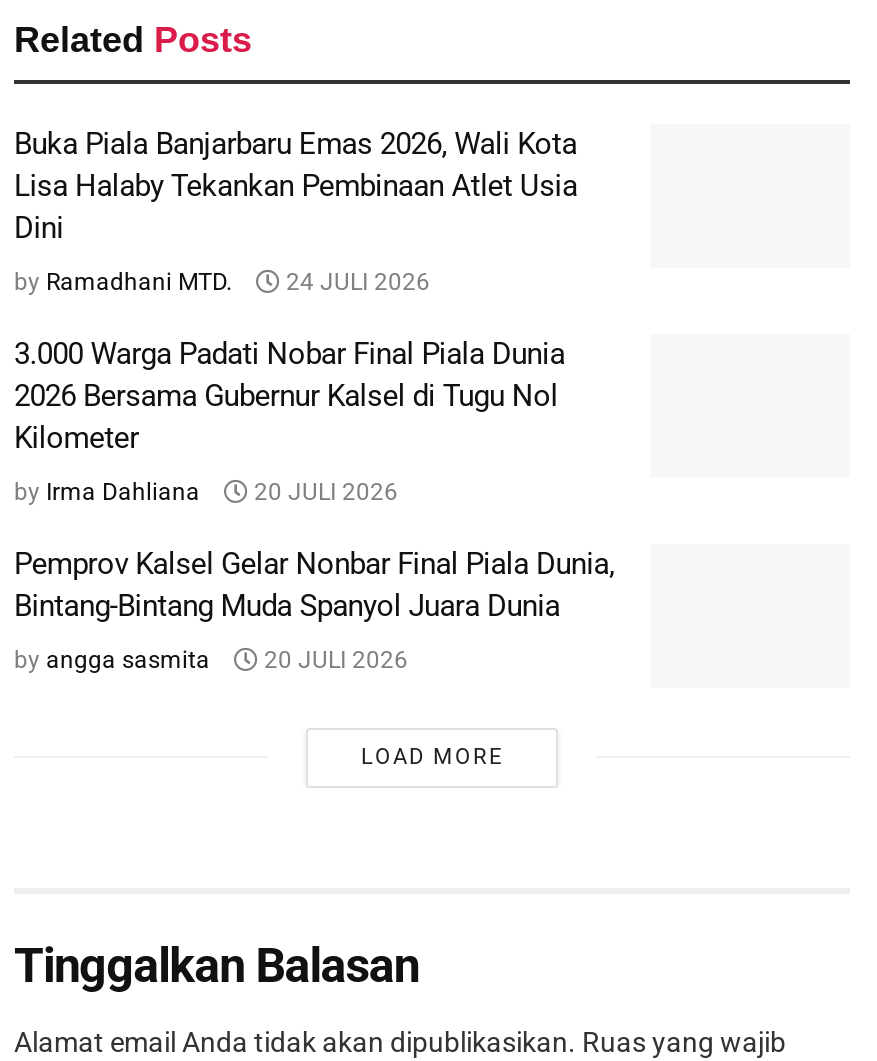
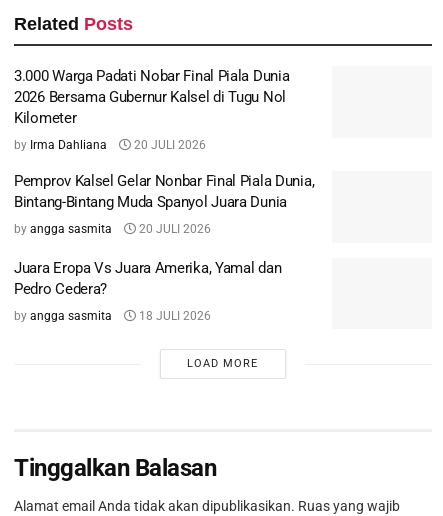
[14,127,577,297] Buka Piala Banjarbaru Emas 2026, Wali Kota | Lisa Halaby Tekankan Pembinaan Atlet Usia | Dini | by Ramadhani MTD. | 24 JULI 2026 -> none
moved [14,337,614,675] -> [14,67,314,236]: 3.000 Warga Padati Nobar Final Piala Dunia | 2026 Bersama Gubernur Kalsel di Tugu Nol | Kilometer | ... | by angga sasmita | 20 JULI 2026
none -> [14,259,281,323] Juara Eropa Vs Juara Amerika, Yamal dan | Pedro Cedera? | by angga sasmita | 18 JULI 2026

